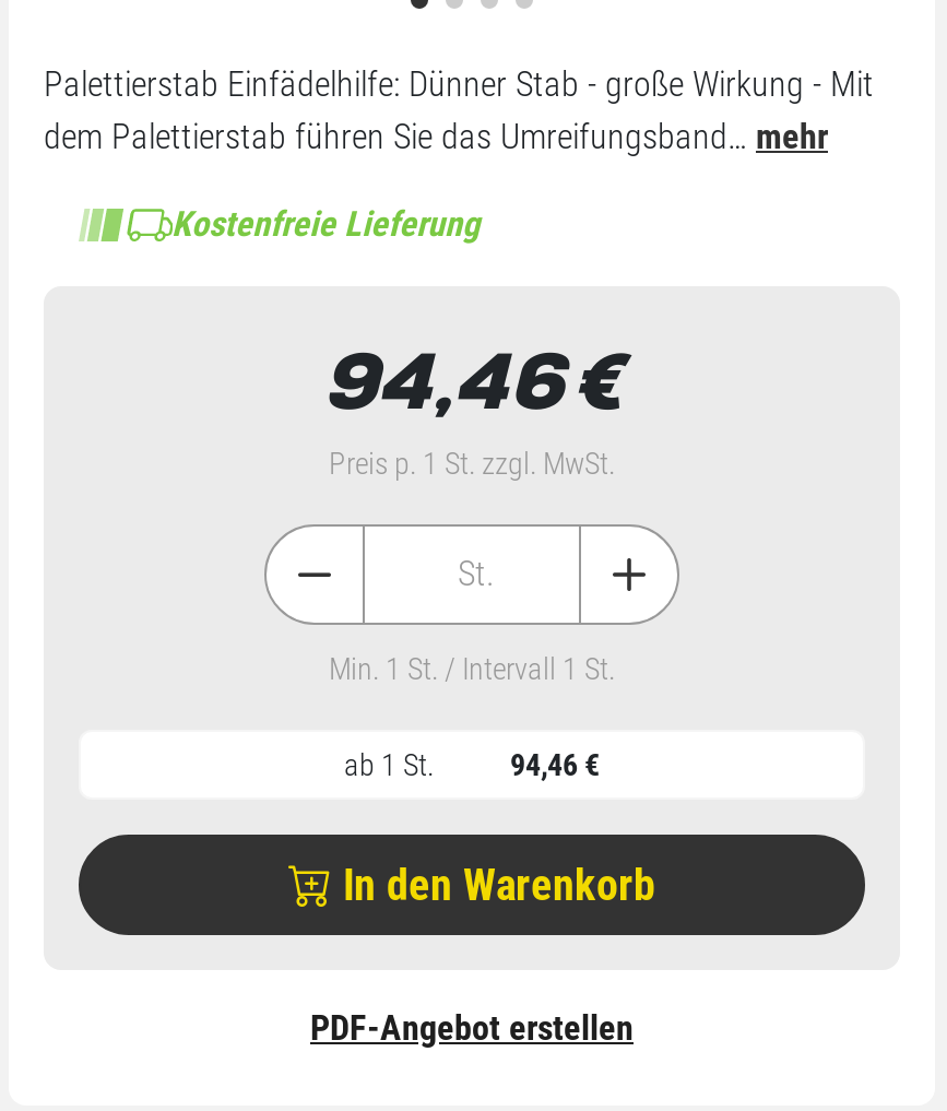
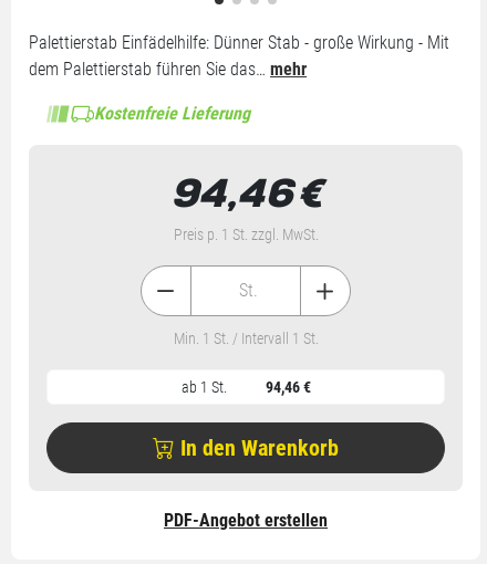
[44,116,828,158] dem Palettierstab führen Sie das Umreifungsband… mehr -> [29,59,307,80] dem Palettierstab führen Sie das… mehr

